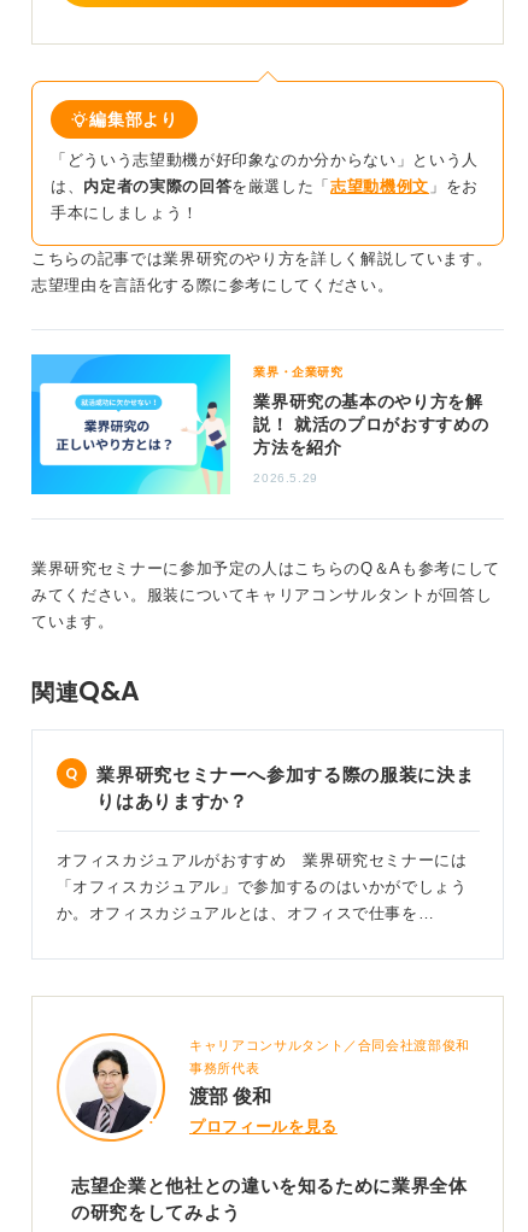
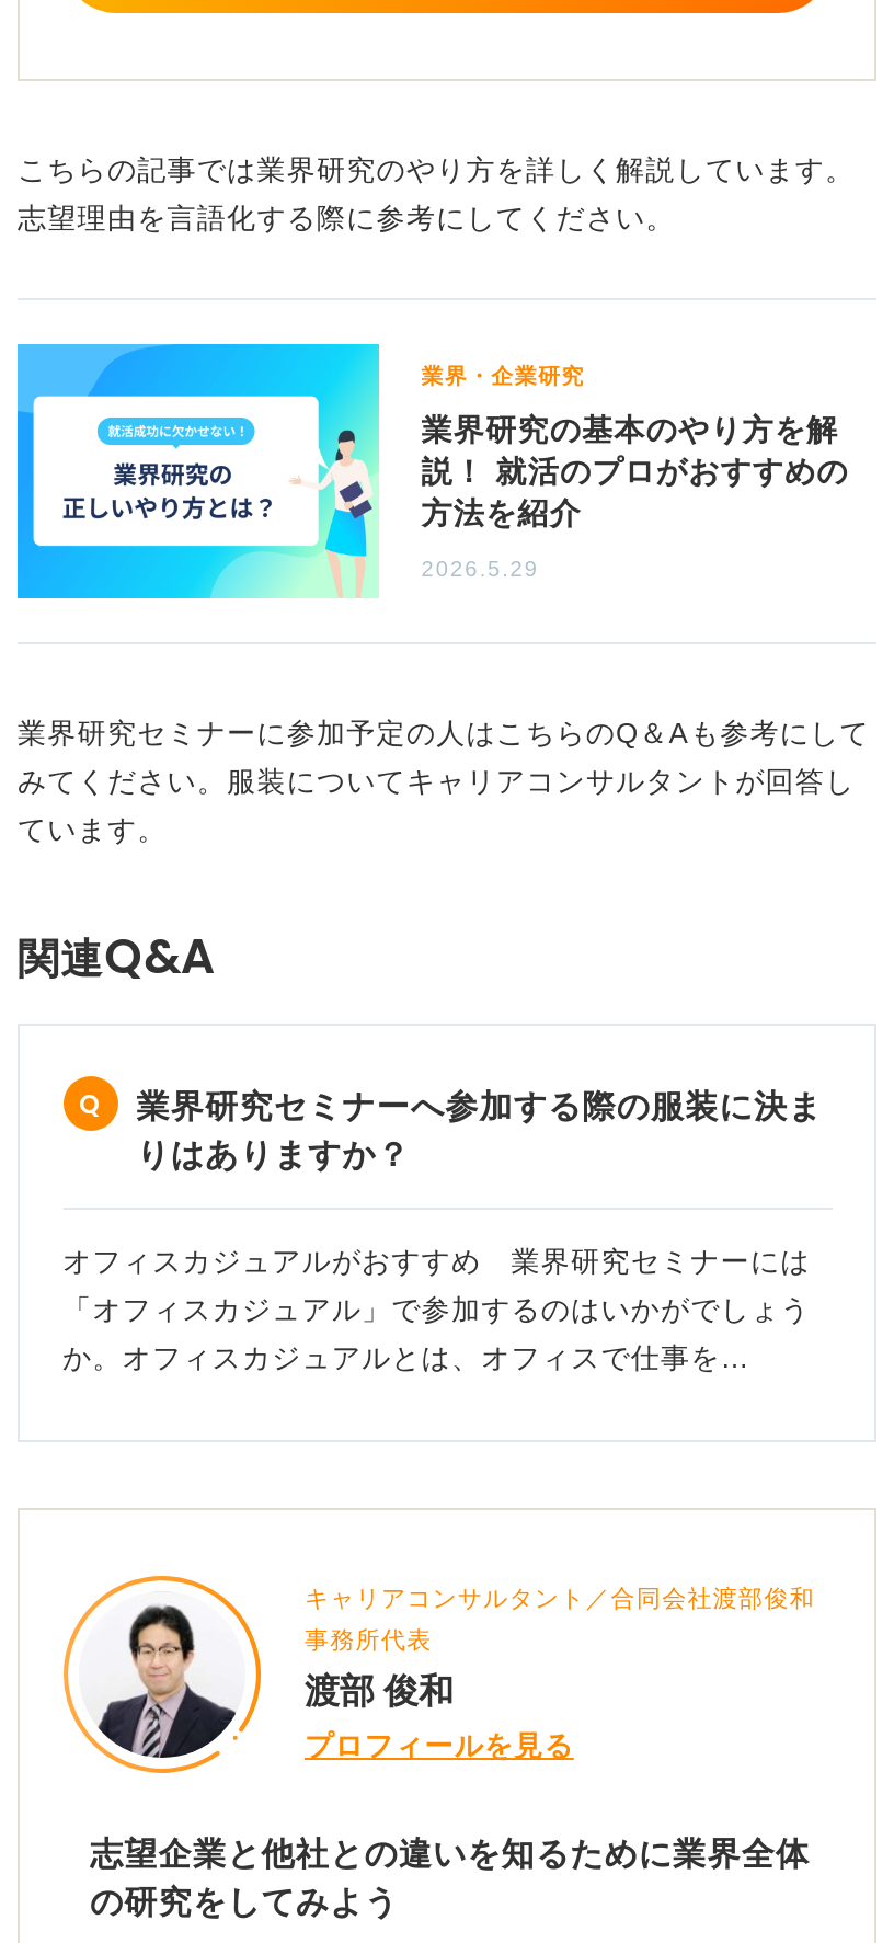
[30,70,505,247] [image] | 編集部より | 「どういう志望動機が好印象なのか分からない」という人 | は、内定者の実際の回答を厳選した「志望動機例文」をお | 手本にしましょう！ -> none

